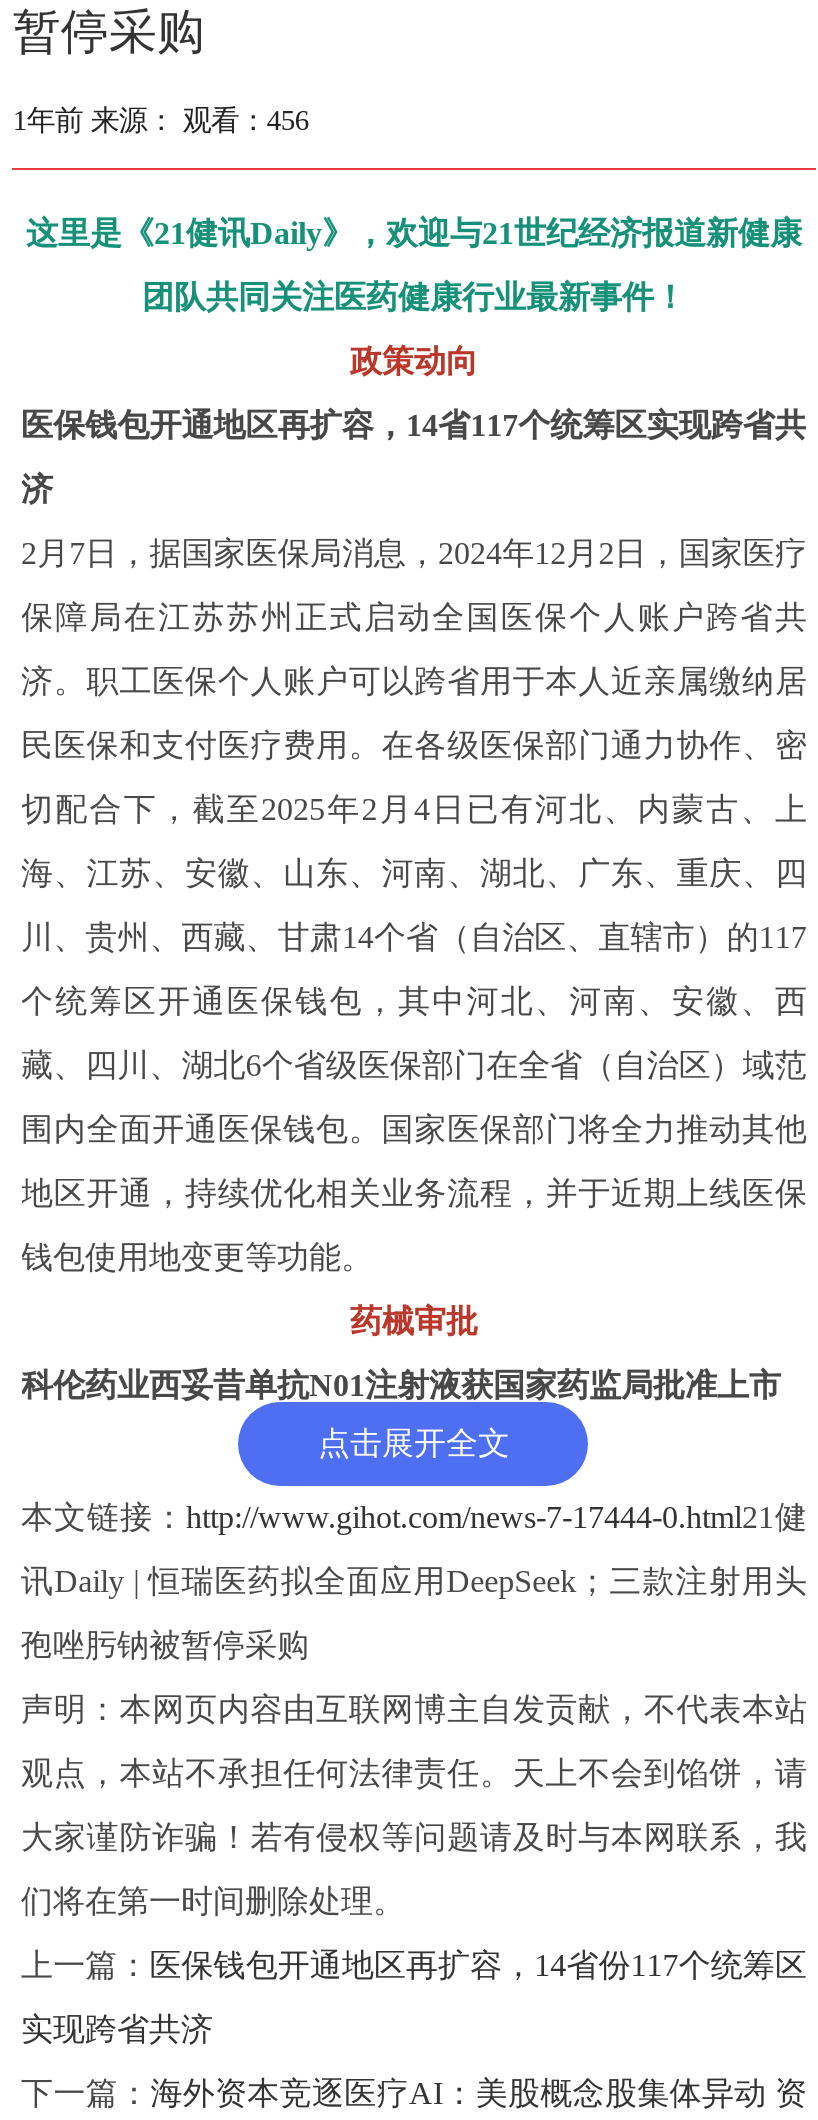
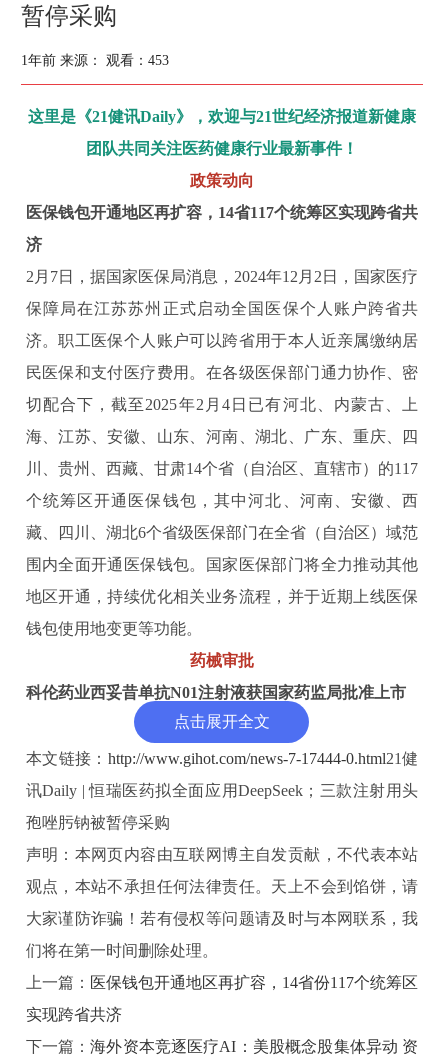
[13,104,309,136] 1年前来源： 观看：456 -> [21,52,169,68] 1年前来源： 观看：453

